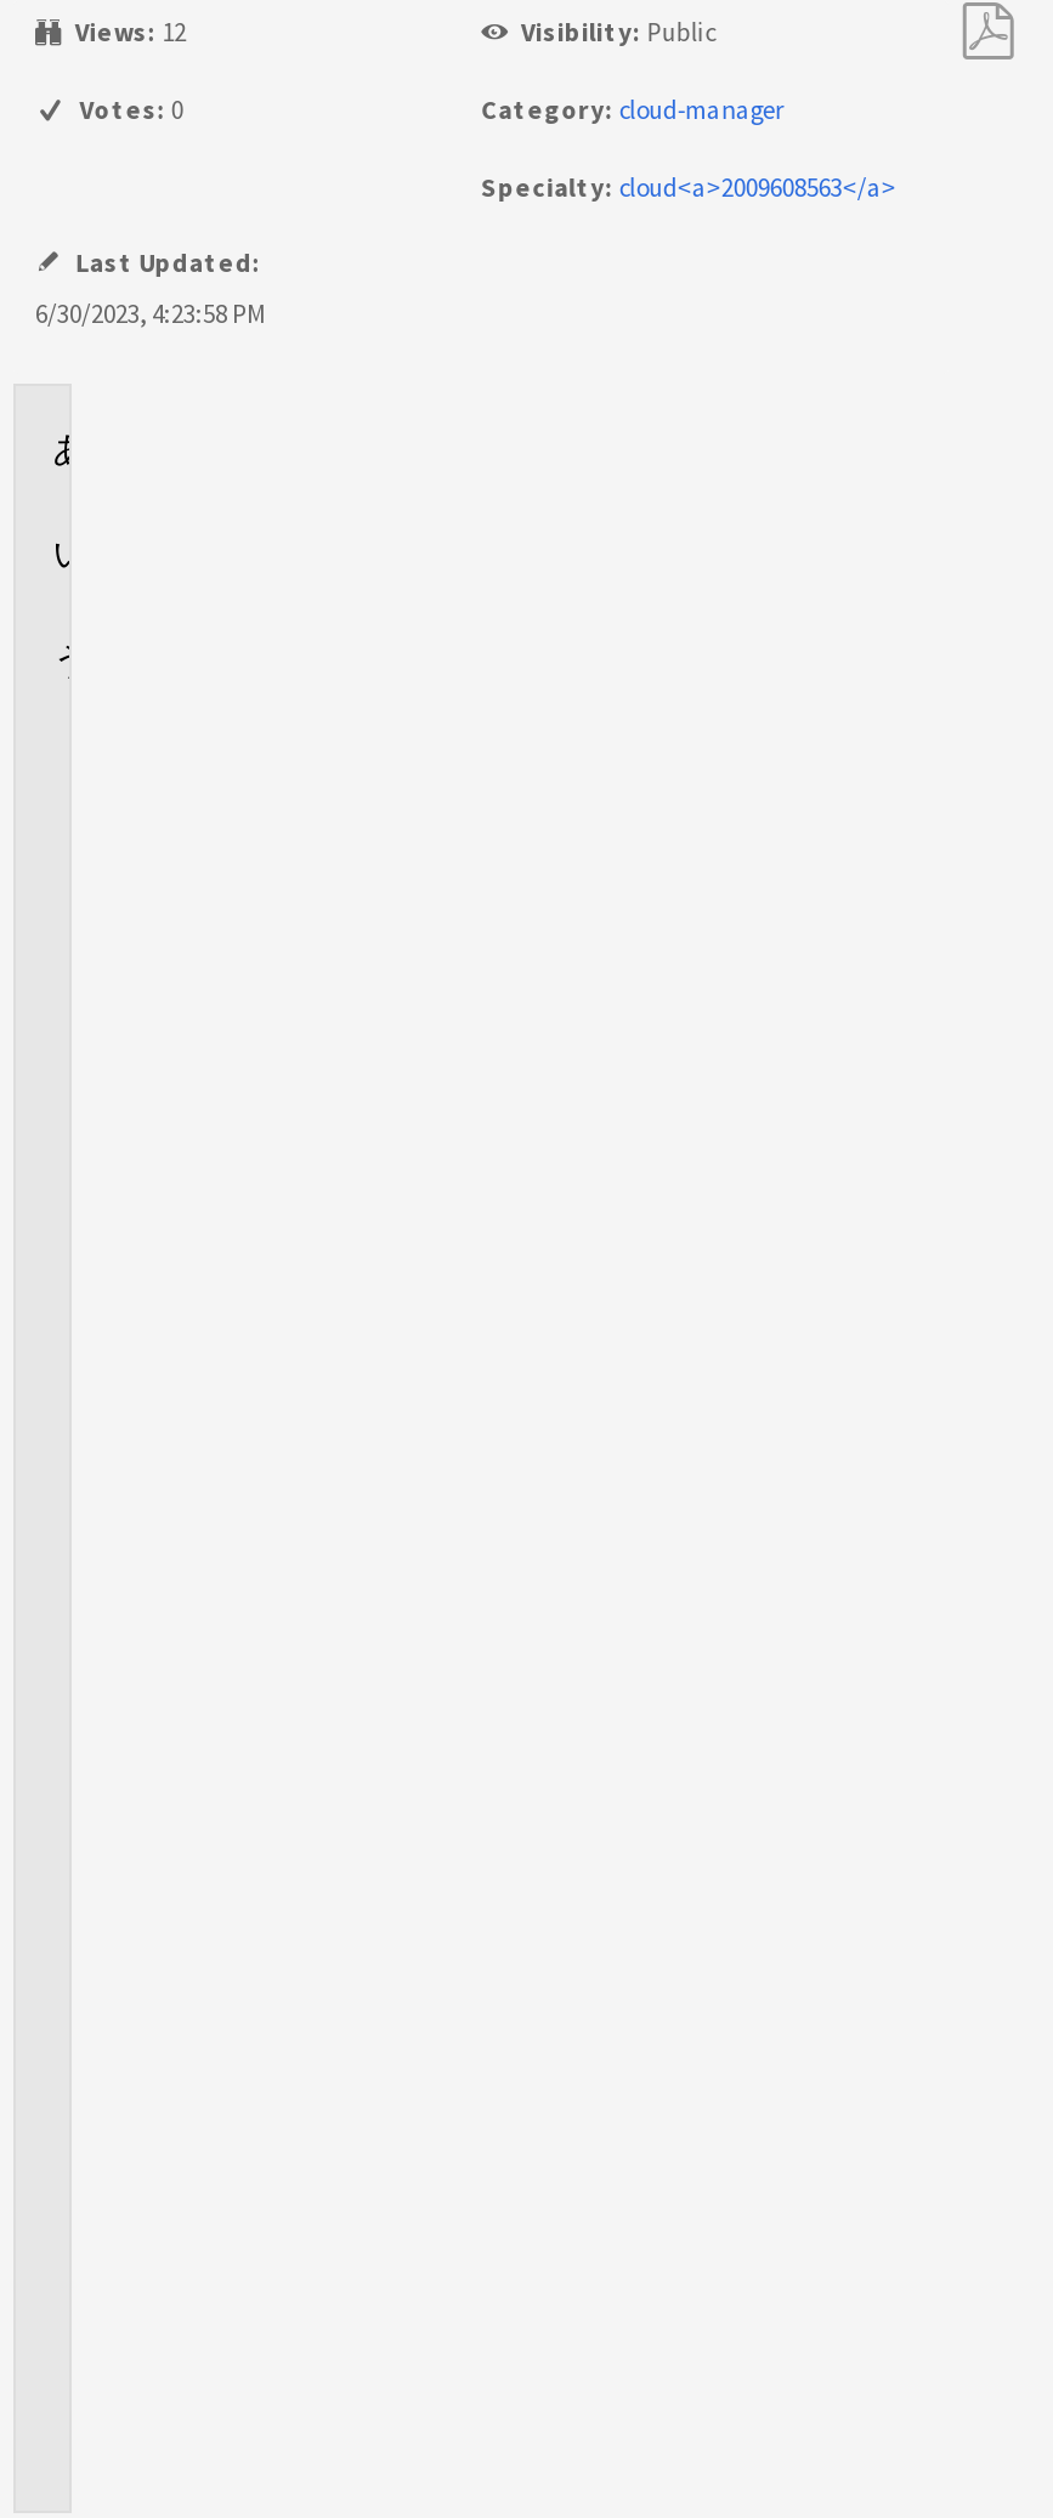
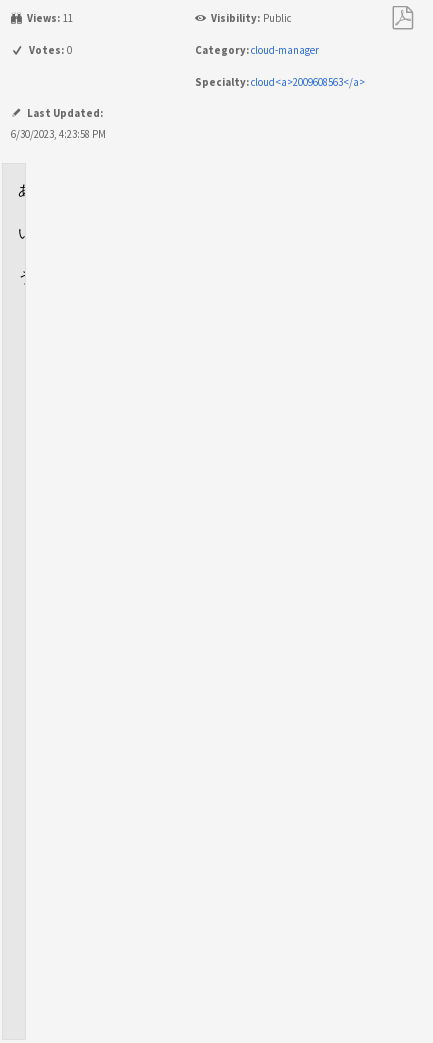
[75,15,186,49] Views: 12 -> [27,11,73,25] Views: 11

